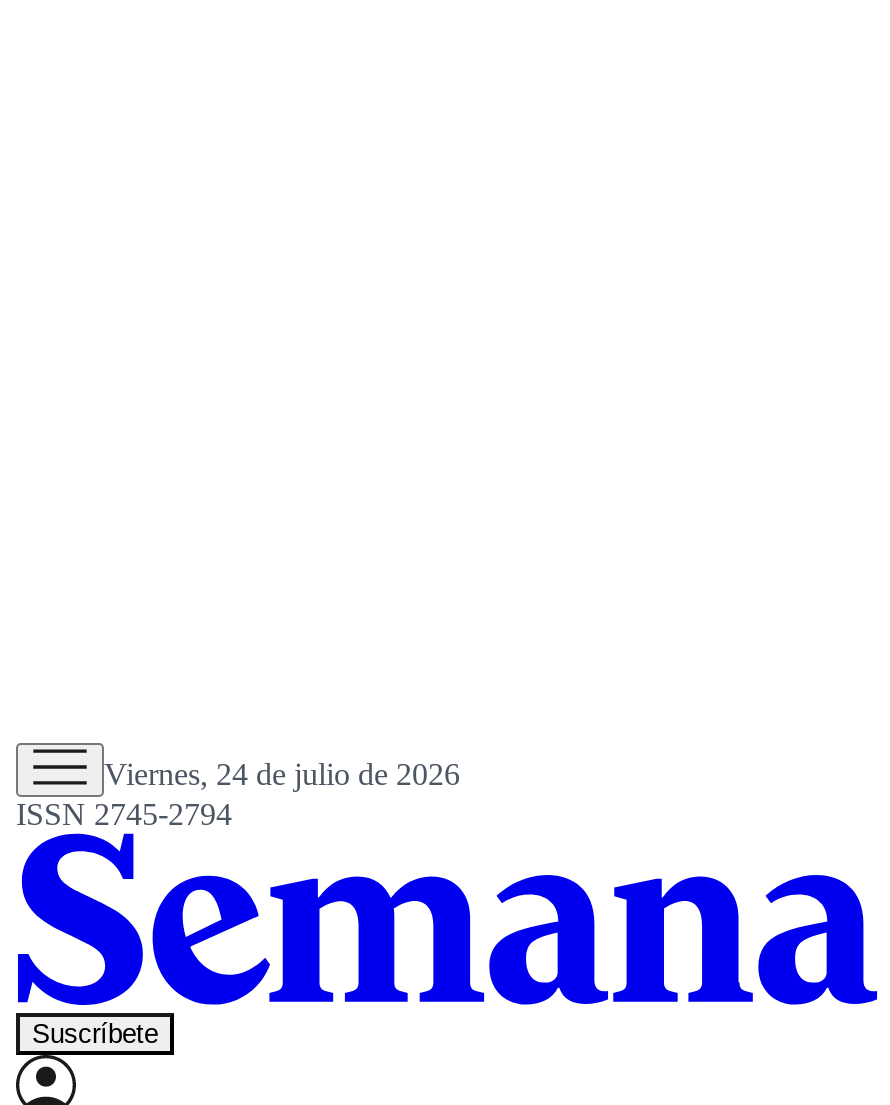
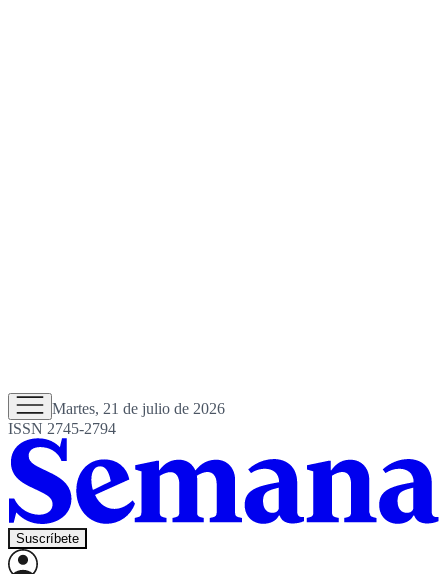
[104,757,460,791] Viernes, 24 de julio de 2026 -> [52,400,225,417] Martes, 21 de julio de 2026

